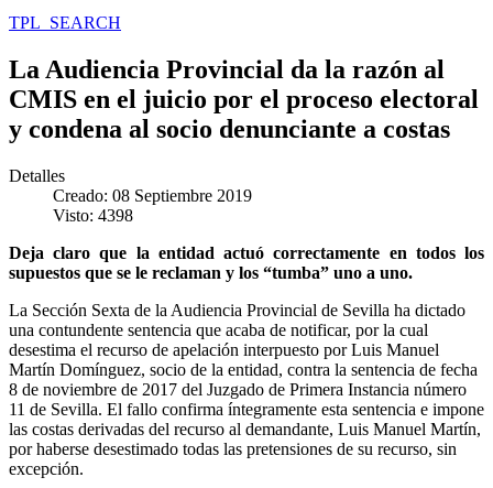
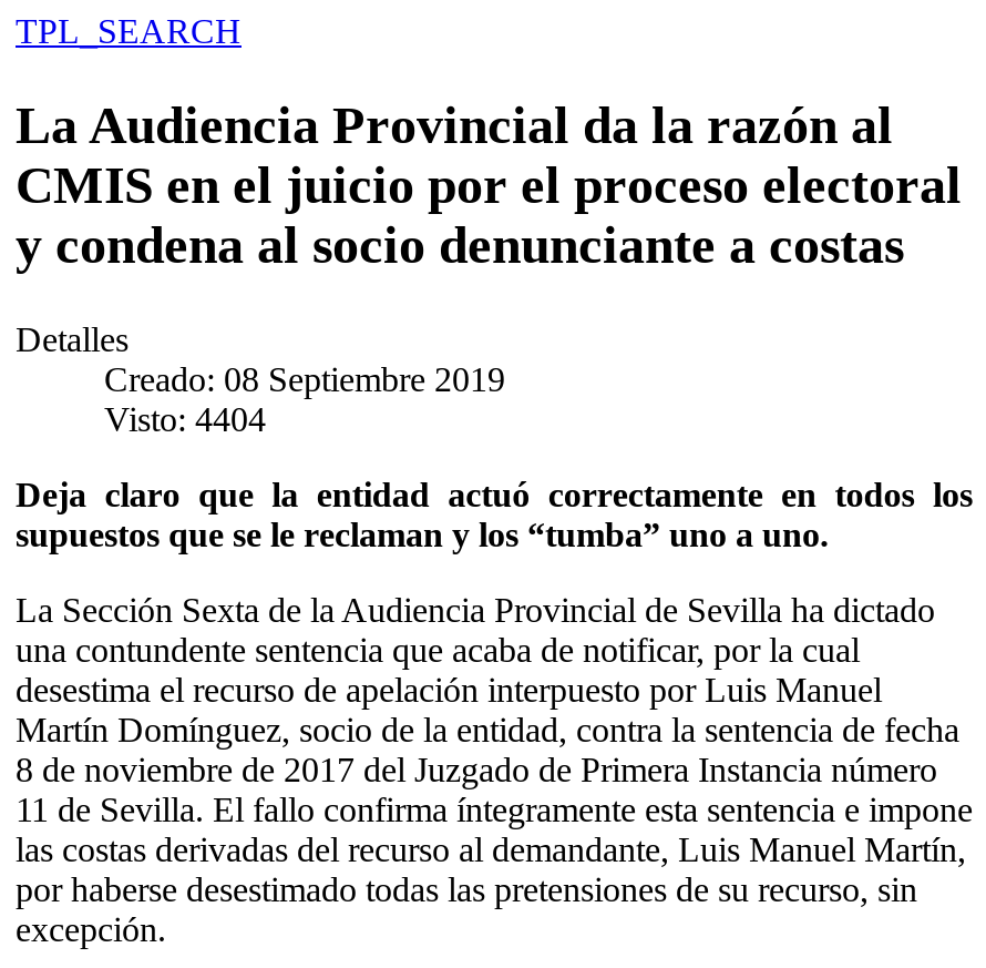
[53,206,133,225] Visto: 4398 -> [104,400,266,438] Visto: 4404

